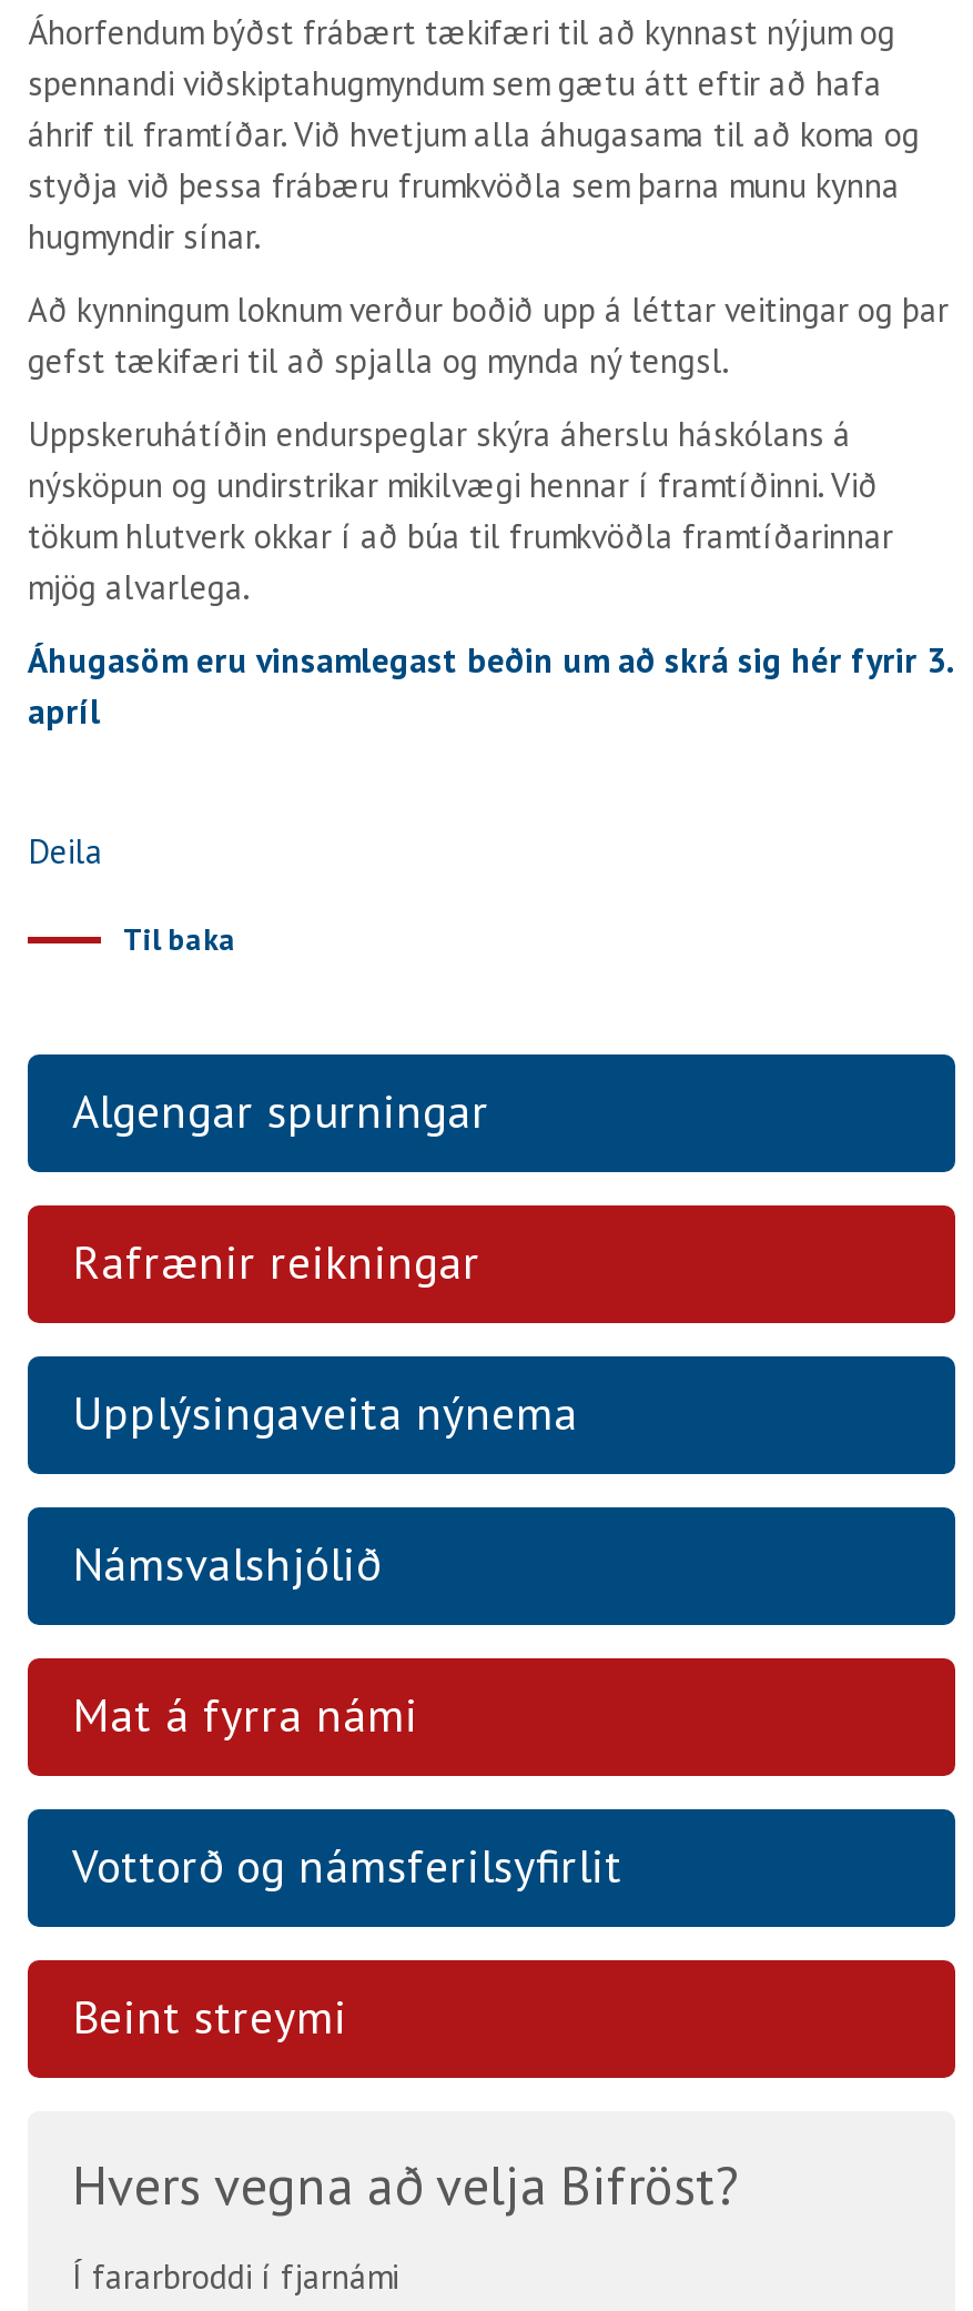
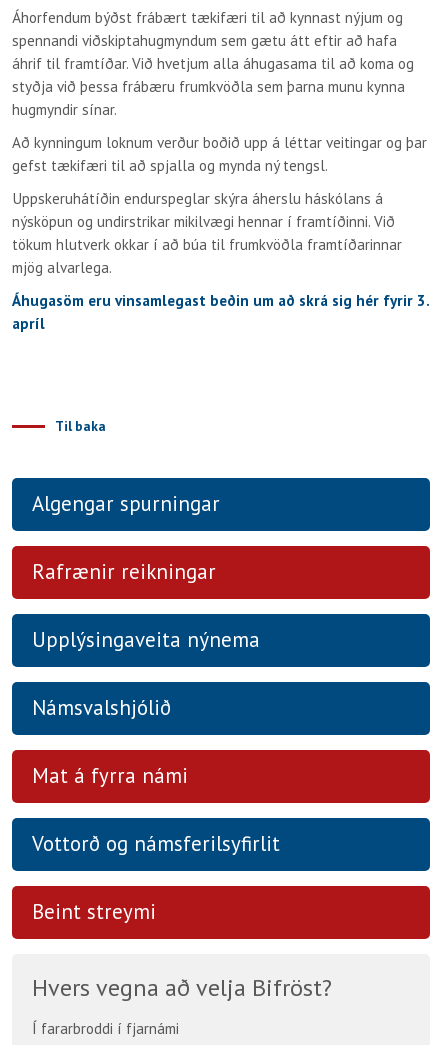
[28,831,103,873] Deila -> none

